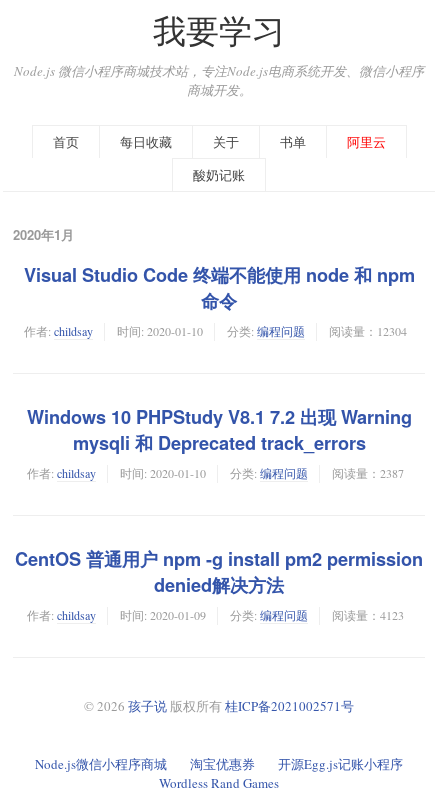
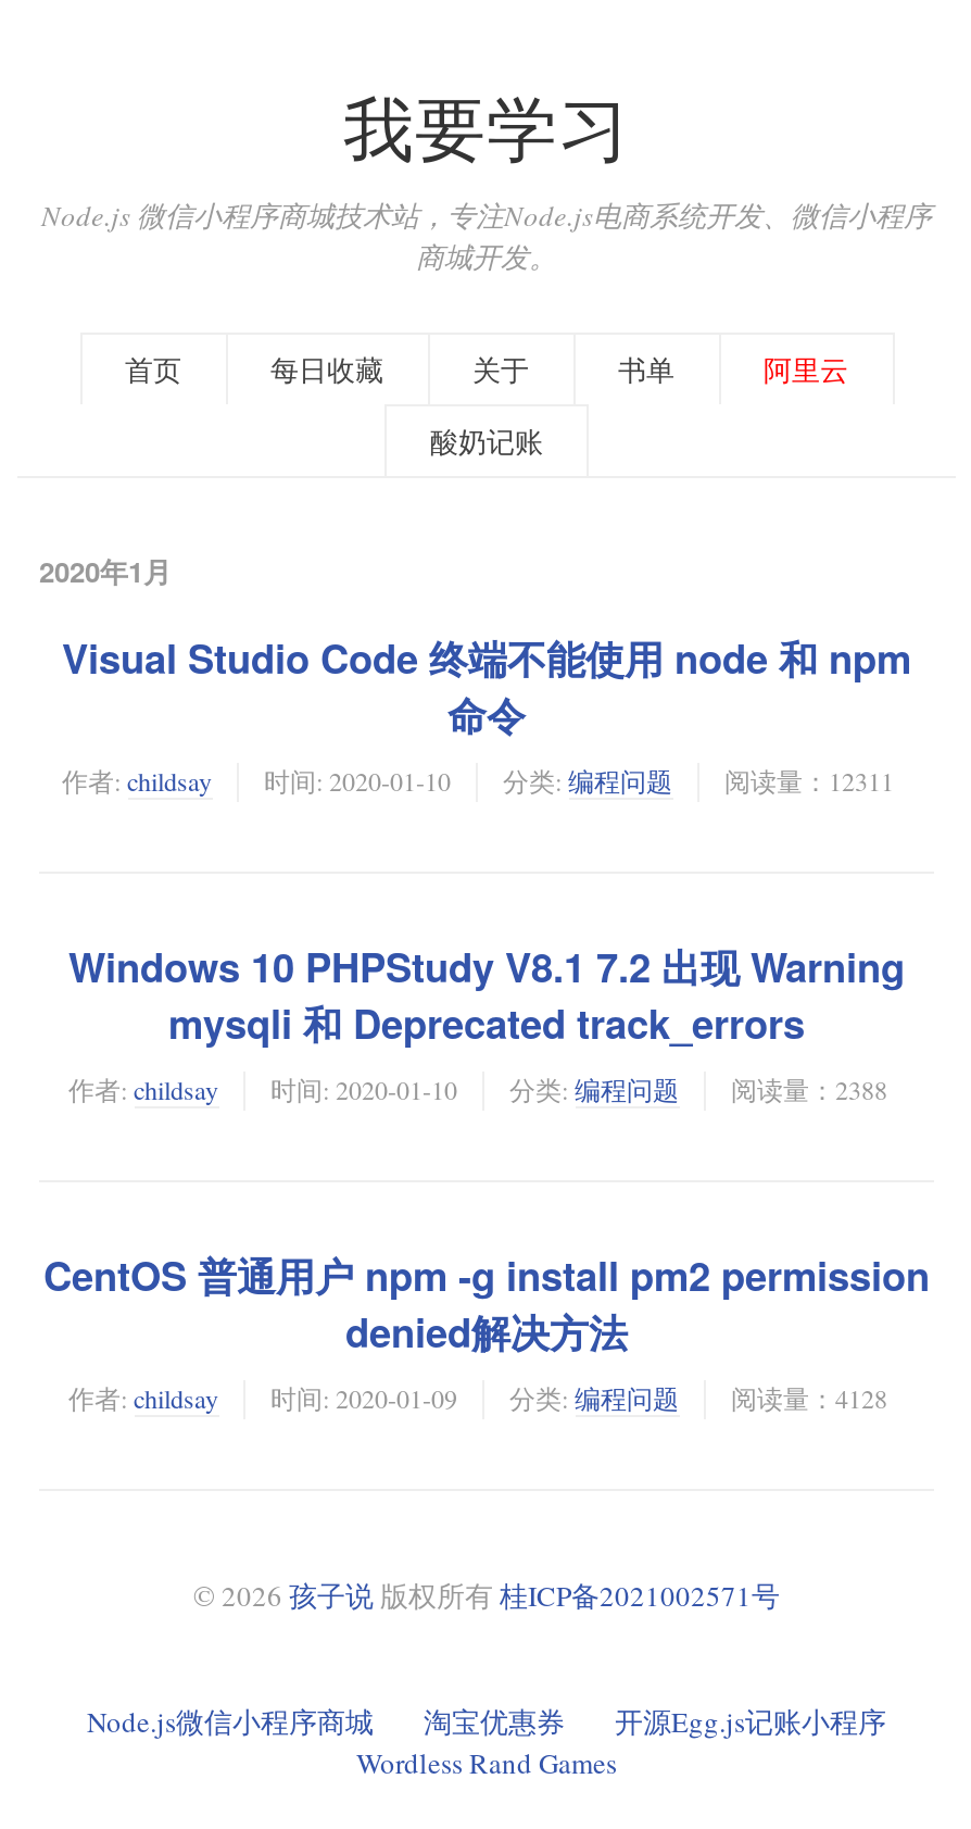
[23,323,406,339] 作者: childsay 时间: 2020-01-10 分类:编程问题 阅读量：12304 -> [62,762,894,797] 作者: childsay 时间: 2020-01-10 分类:编程问题 阅读量：12311
[26,465,403,481] 作者: childsay 时间: 2020-01-10 分类:编程问题 阅读量：2387 -> [68,1071,887,1106] 作者: childsay 时间: 2020-01-10 分类:编程问题 阅读量：2388
[26,607,403,623] 作者: childsay 时间: 2020-01-09 分类:编程问题 阅读量：4123 -> [68,1380,887,1415] 作者: childsay 时间: 2020-01-09 分类:编程问题 阅读量：4128

